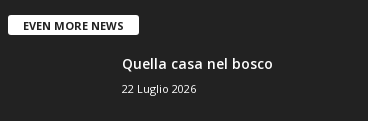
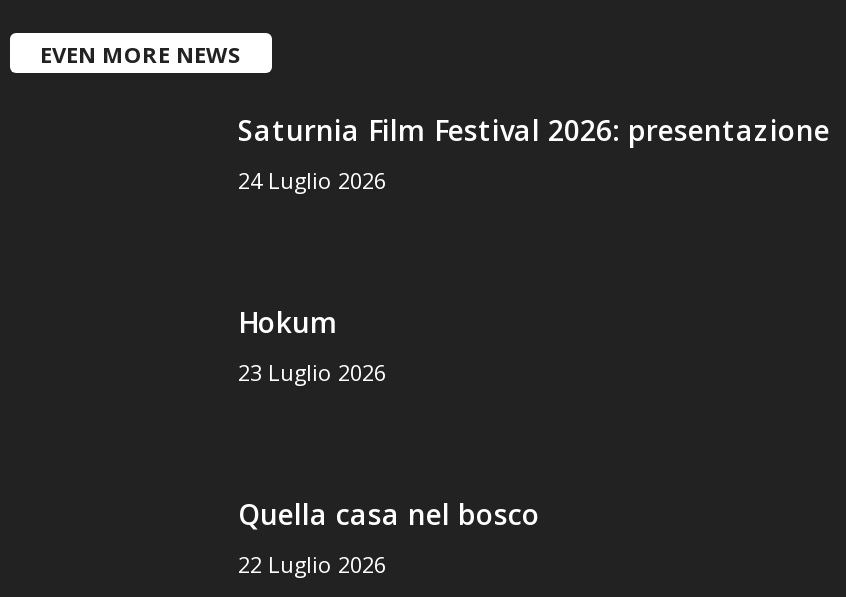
none -> [238,111,830,195] Saturnia Film Festival 2026: presentazione | 24 Luglio 2026
none -> [238,303,386,387] Hokum | 23 Luglio 2026

